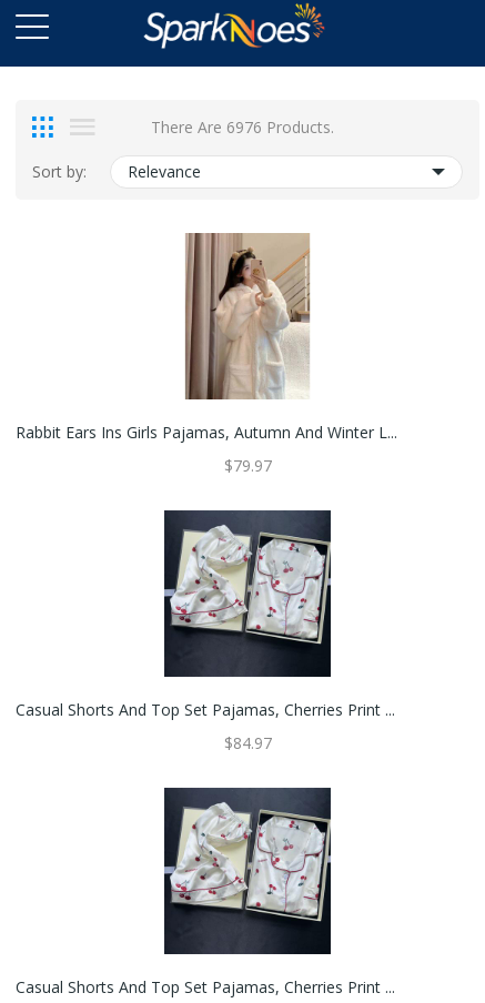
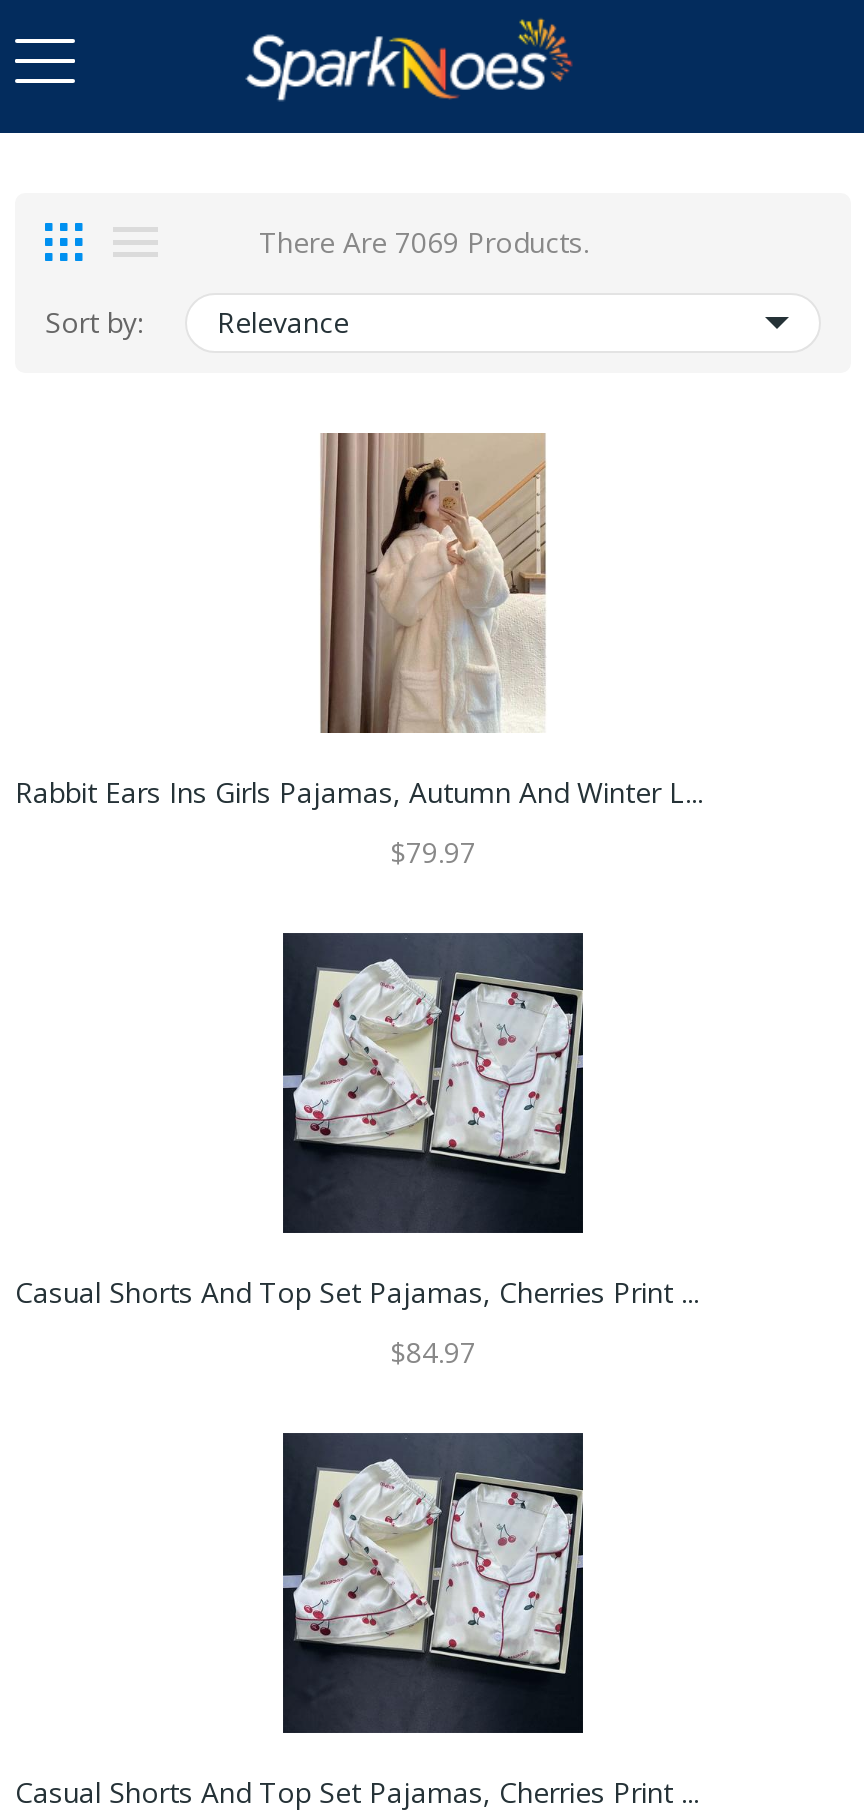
[151,116,334,137] There Are 6976 Products. -> [259,222,589,260] There Are 7069 Products.

